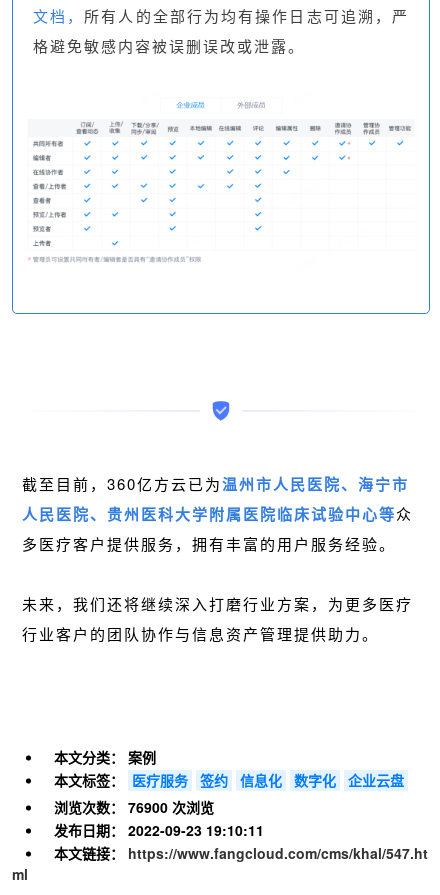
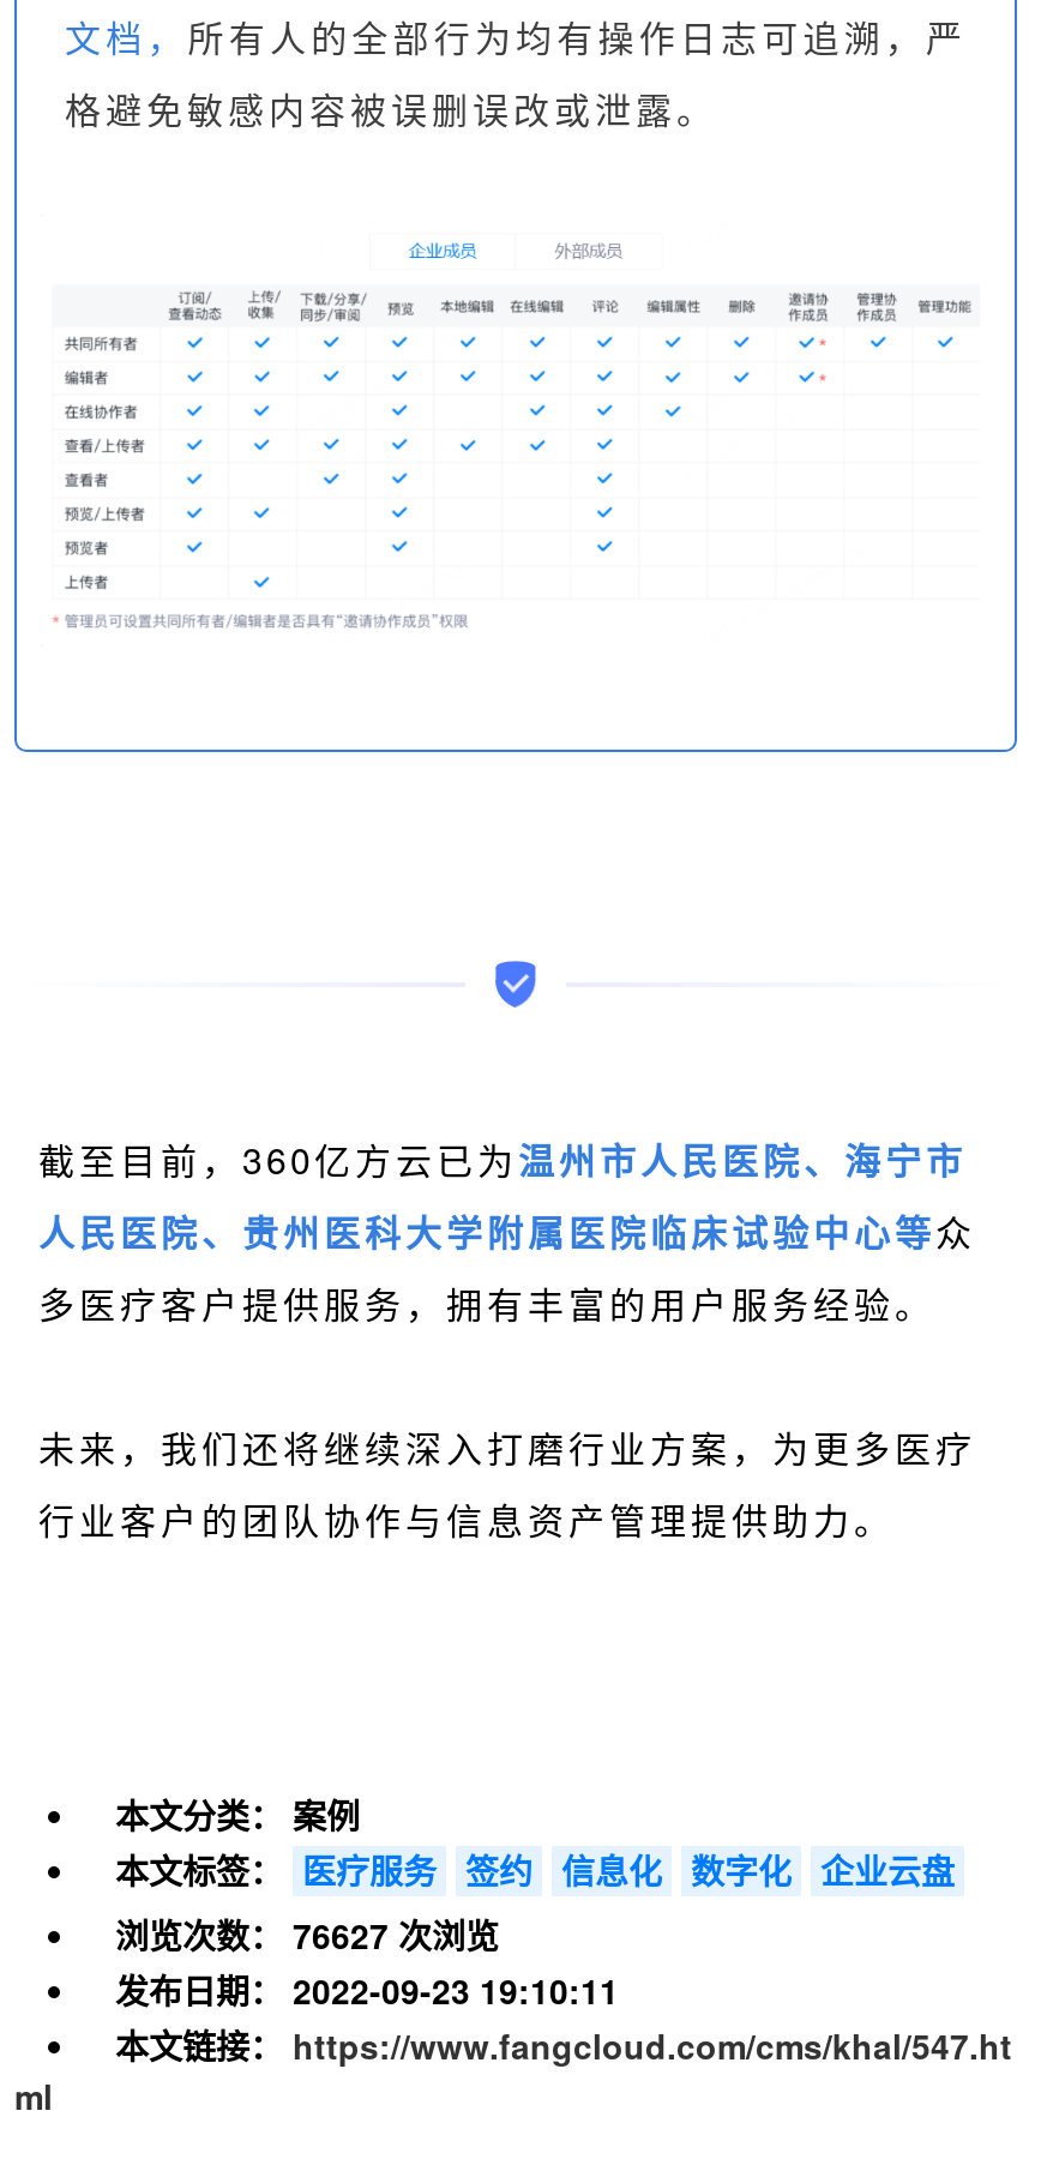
[54,797,214,817] 浏览次数： 76900 次浏览 -> [115,1912,499,1960] 浏览次数： 76627 次浏览

